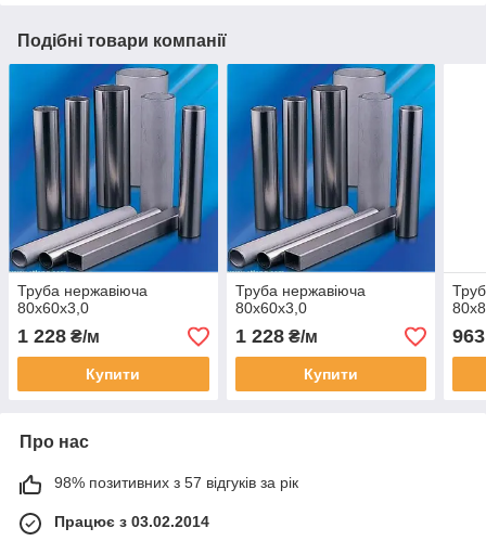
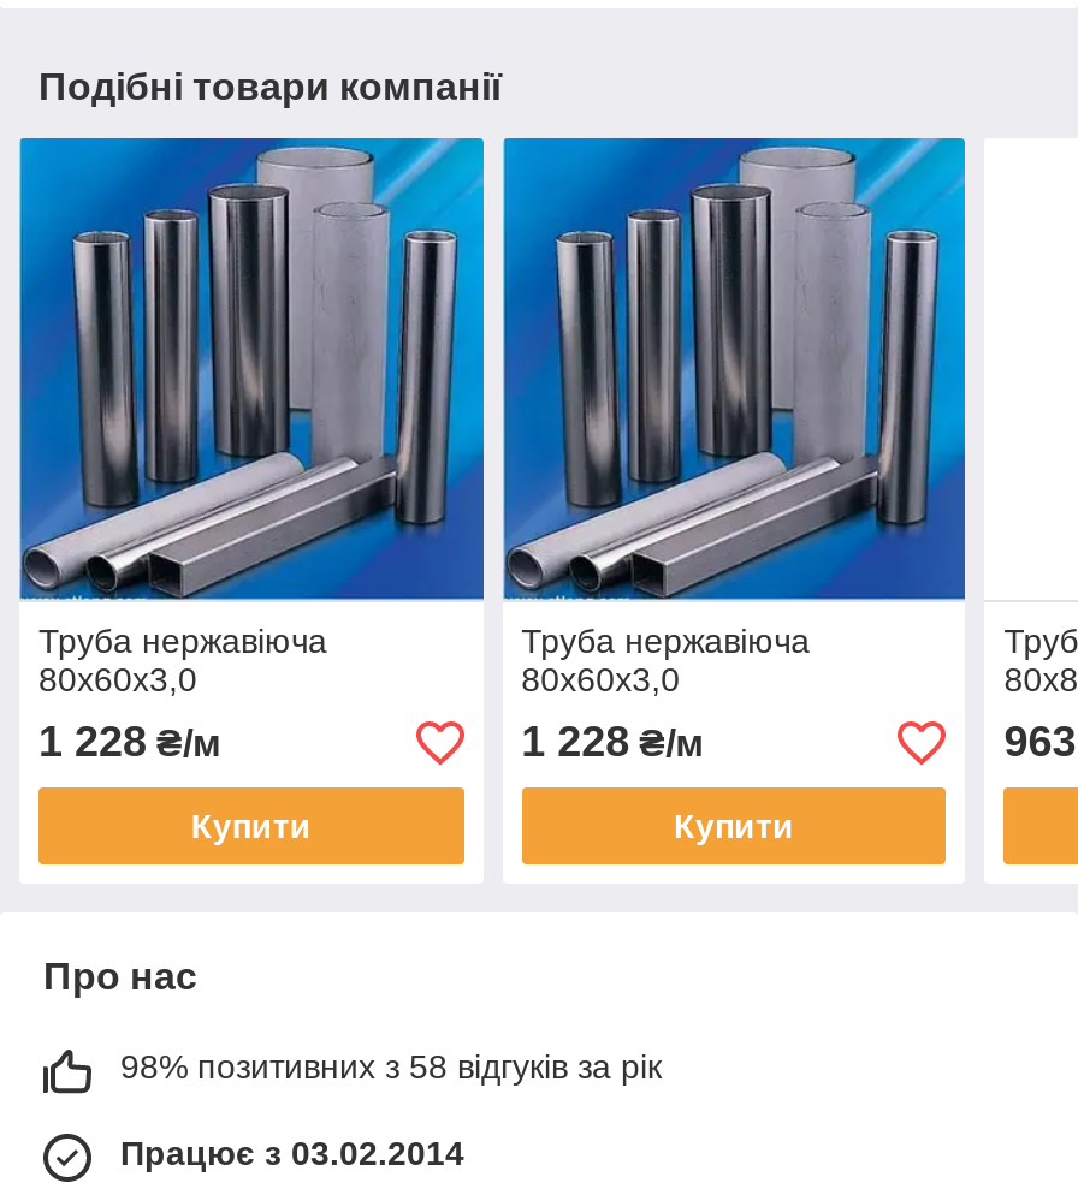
[54,474,298,492] 98% позитивних з 57 відгуків за рік -> [120,1048,662,1087] 98% позитивних з 58 відгуків за рік

